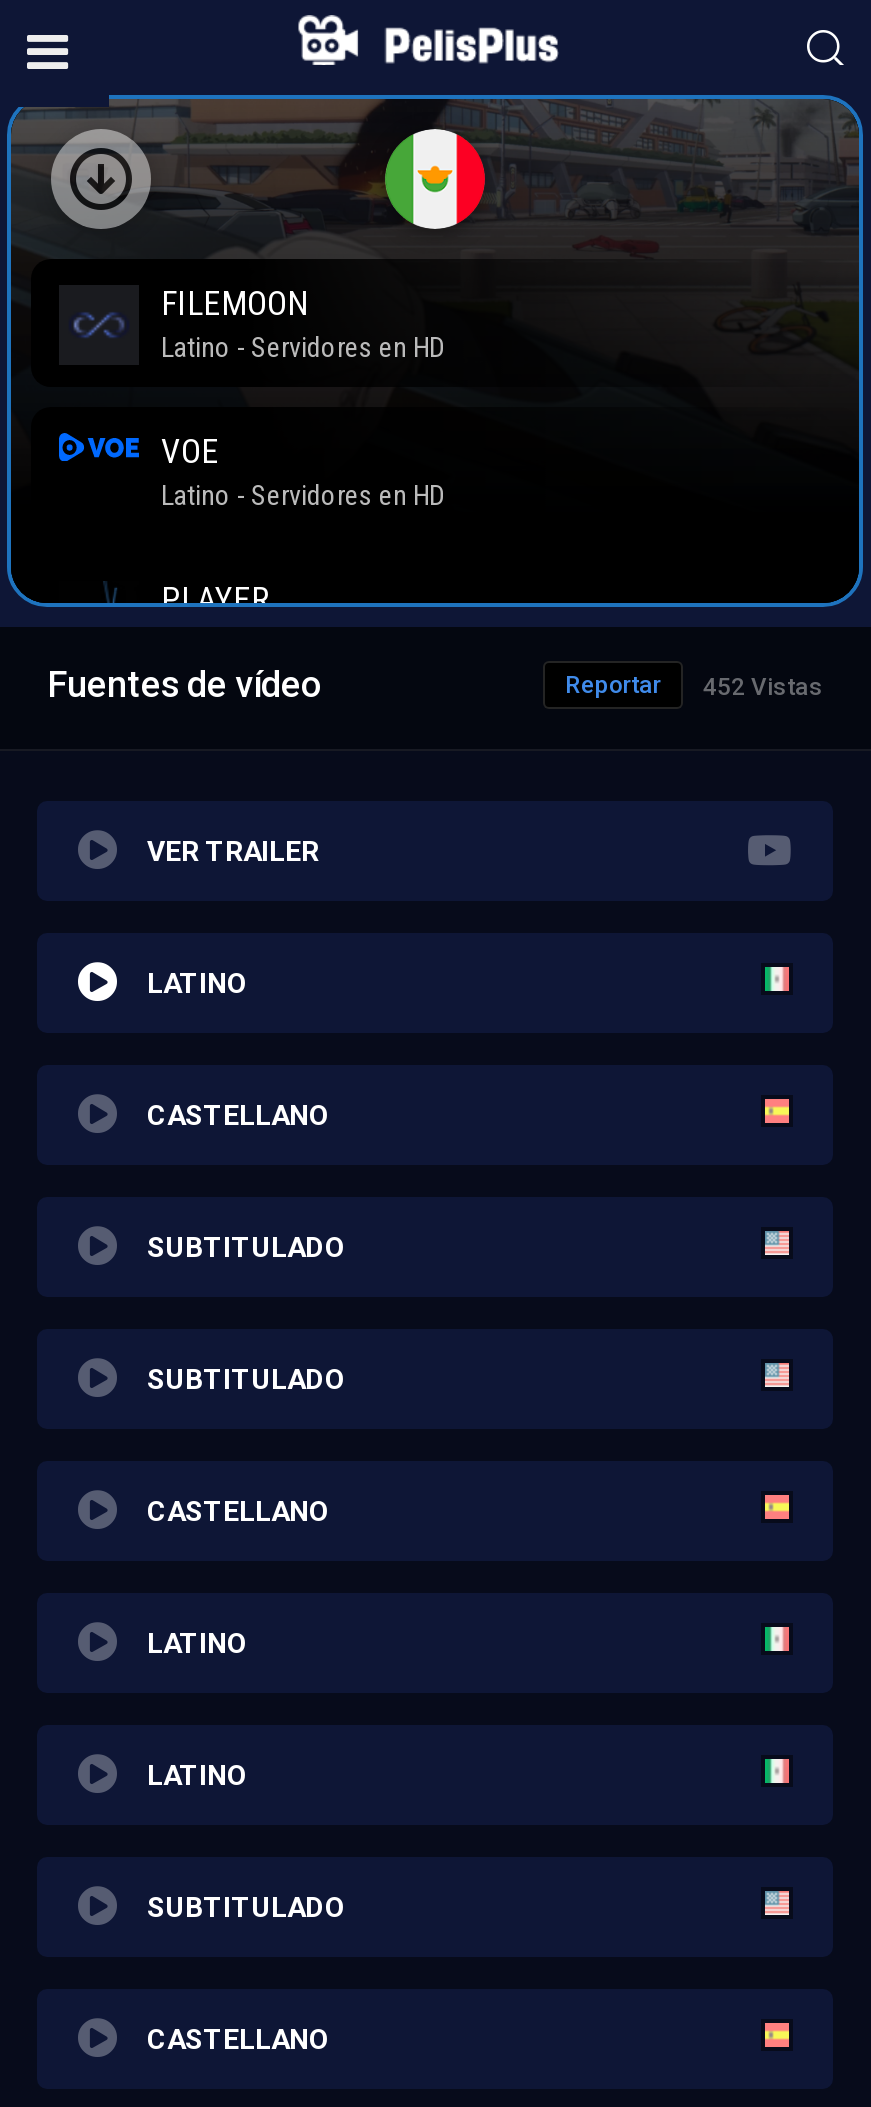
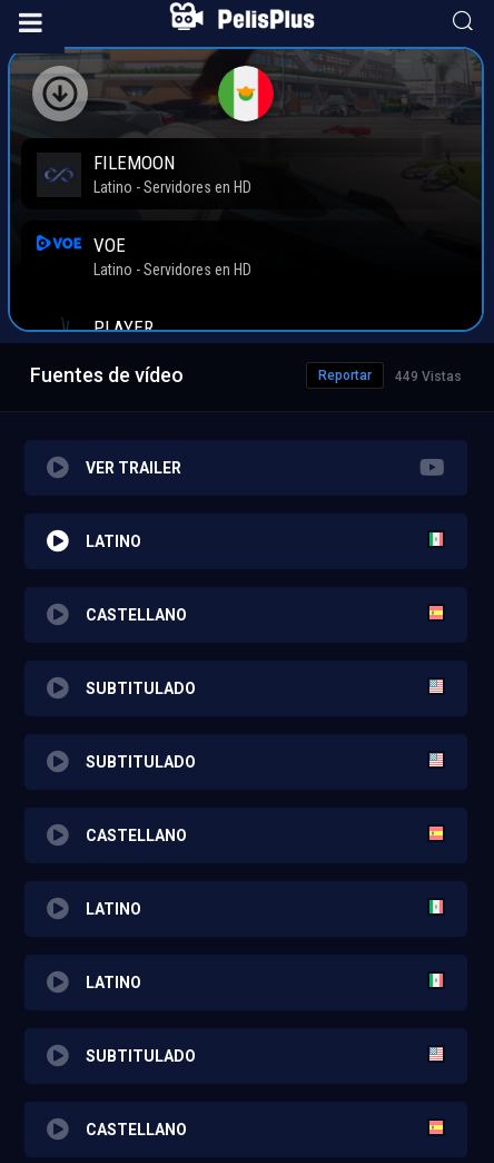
[565,671,823,701] Reportar 452 Vistas -> [318,368,462,385] Reportar 449 Vistas

